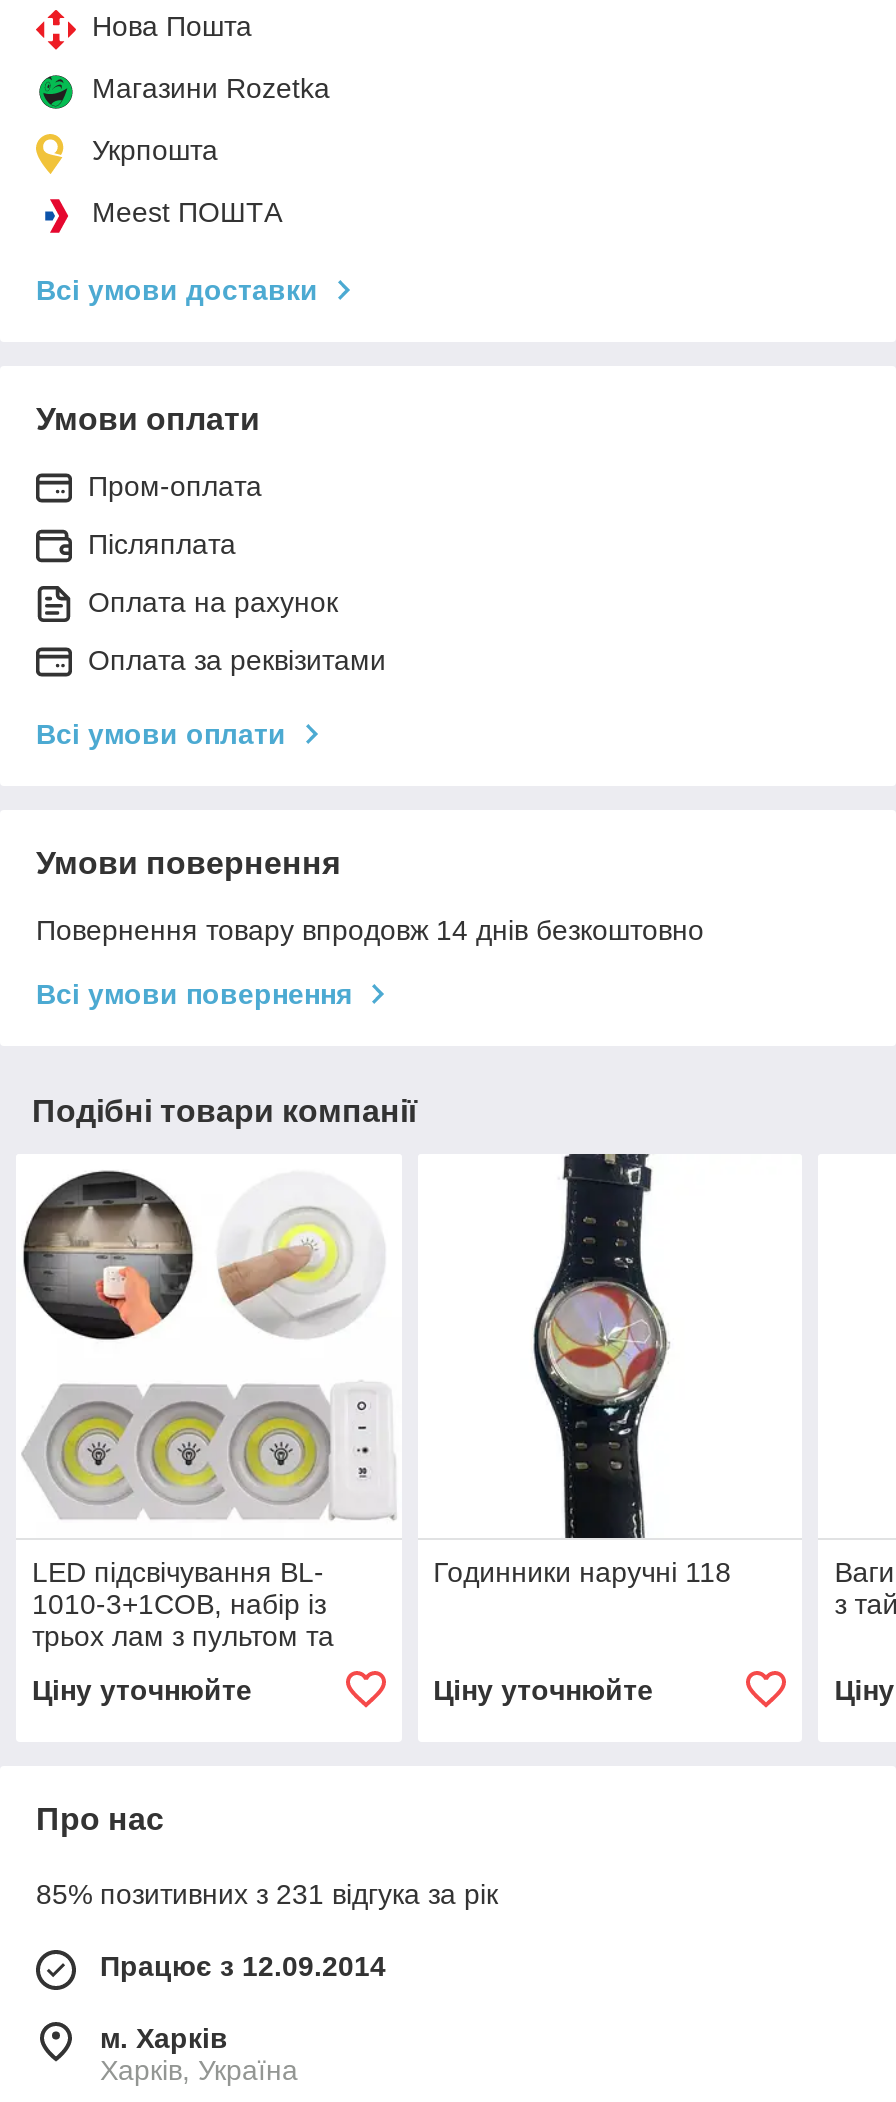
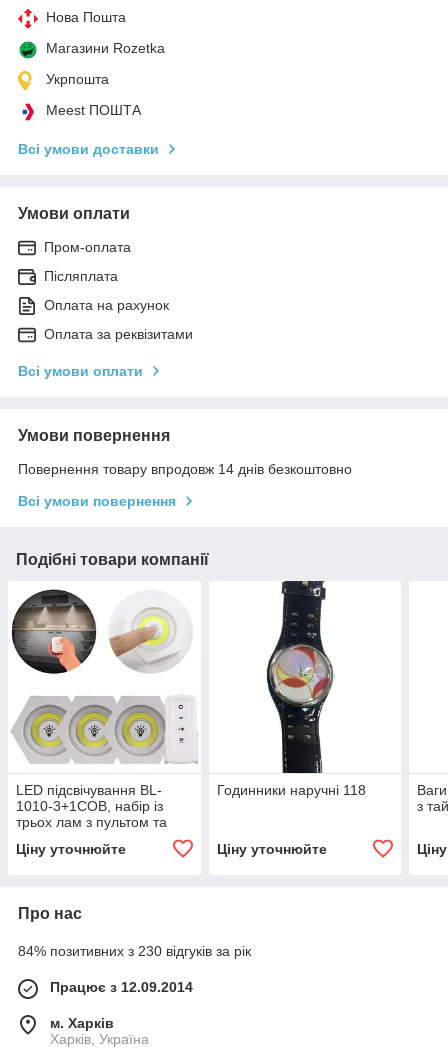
[36,1879,498,1911] 85% позитивних з 231 відгука за рік -> [18,943,251,959] 84% позитивних з 230 відгуків за рік

